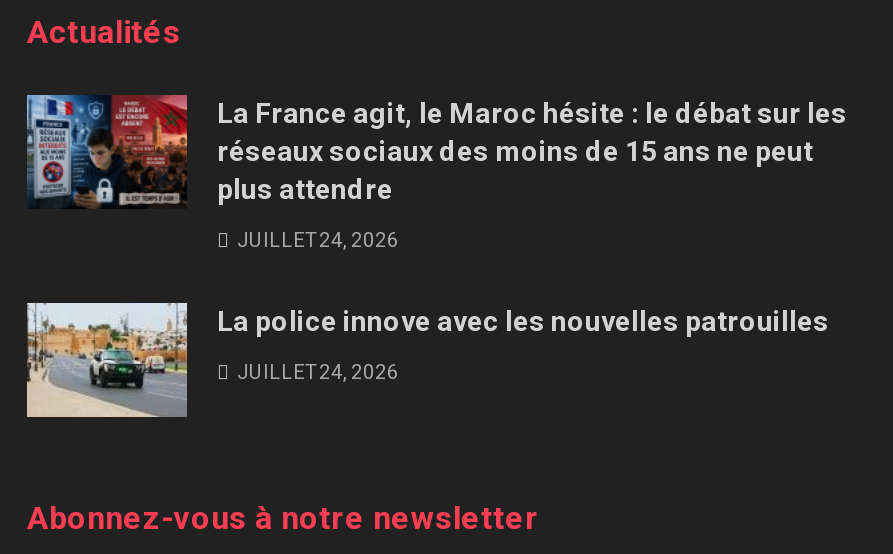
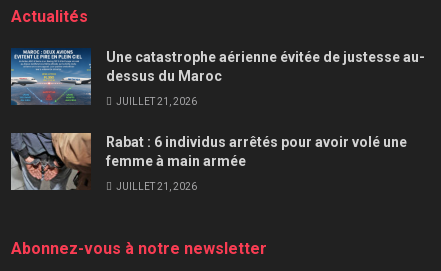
[25,93,847,209] [image] | La France agit, le Maroc hésite : le débat sur les | réseaux sociaux des moins de 15 ans ne peut | plus attendre -> [10,48,425,106] [image] | Une catastrophe aérienne évitée de justesse au- | dessus du Maroc
[233,229,399,251] JUILLET 24, 2026 -> [114,96,197,107] JUILLET 21, 2026
[25,287,829,419] [image] | La police innove avec les nouvelles patrouilles -> [10,132,407,198] [image] | Rabat : 6 individus arrêtés pour avoir volé une | femme à main armée
[233,361,399,383] JUILLET 24, 2026 -> [114,181,197,192] JUILLET 21, 2026

